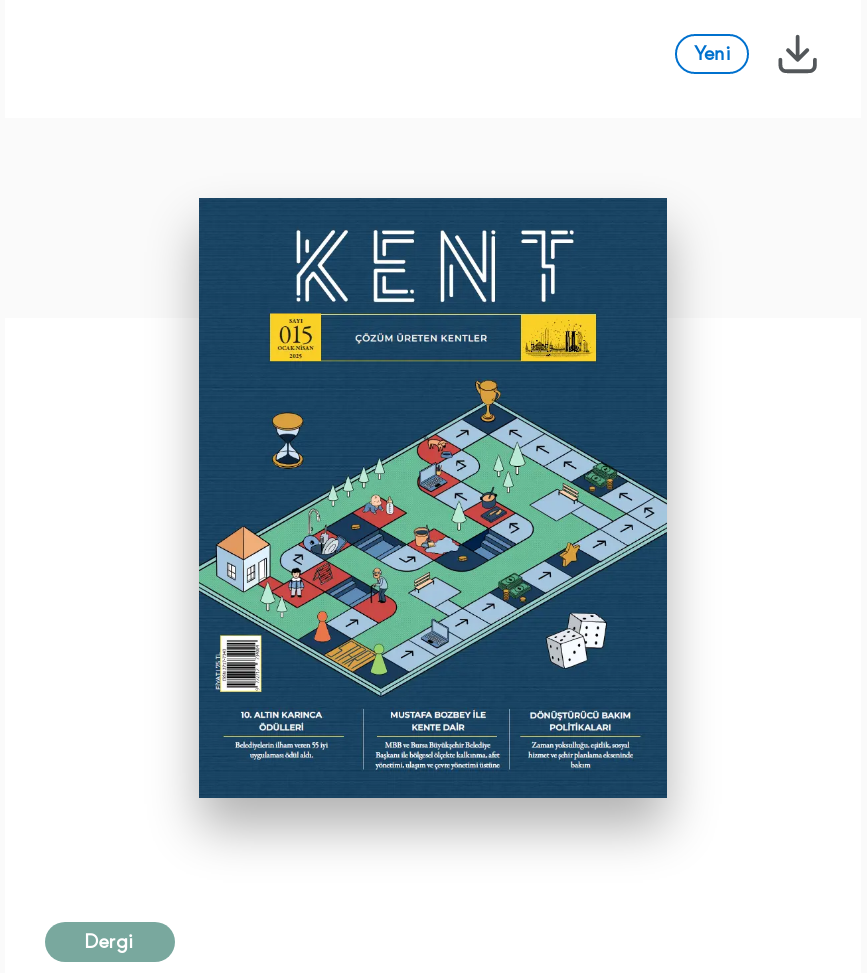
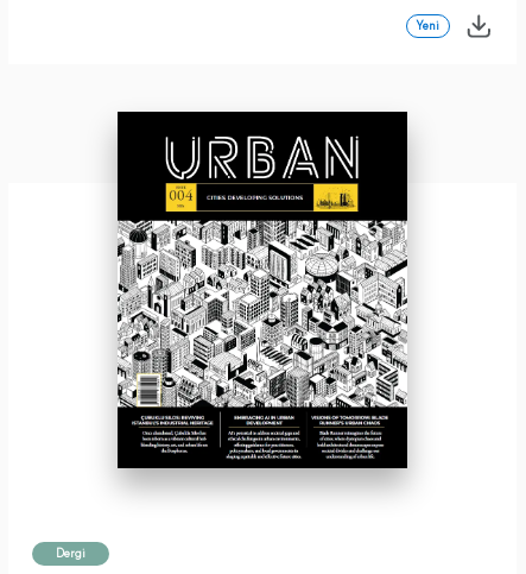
[189,196,677,800] [image] -> [116,111,408,469] [image]

